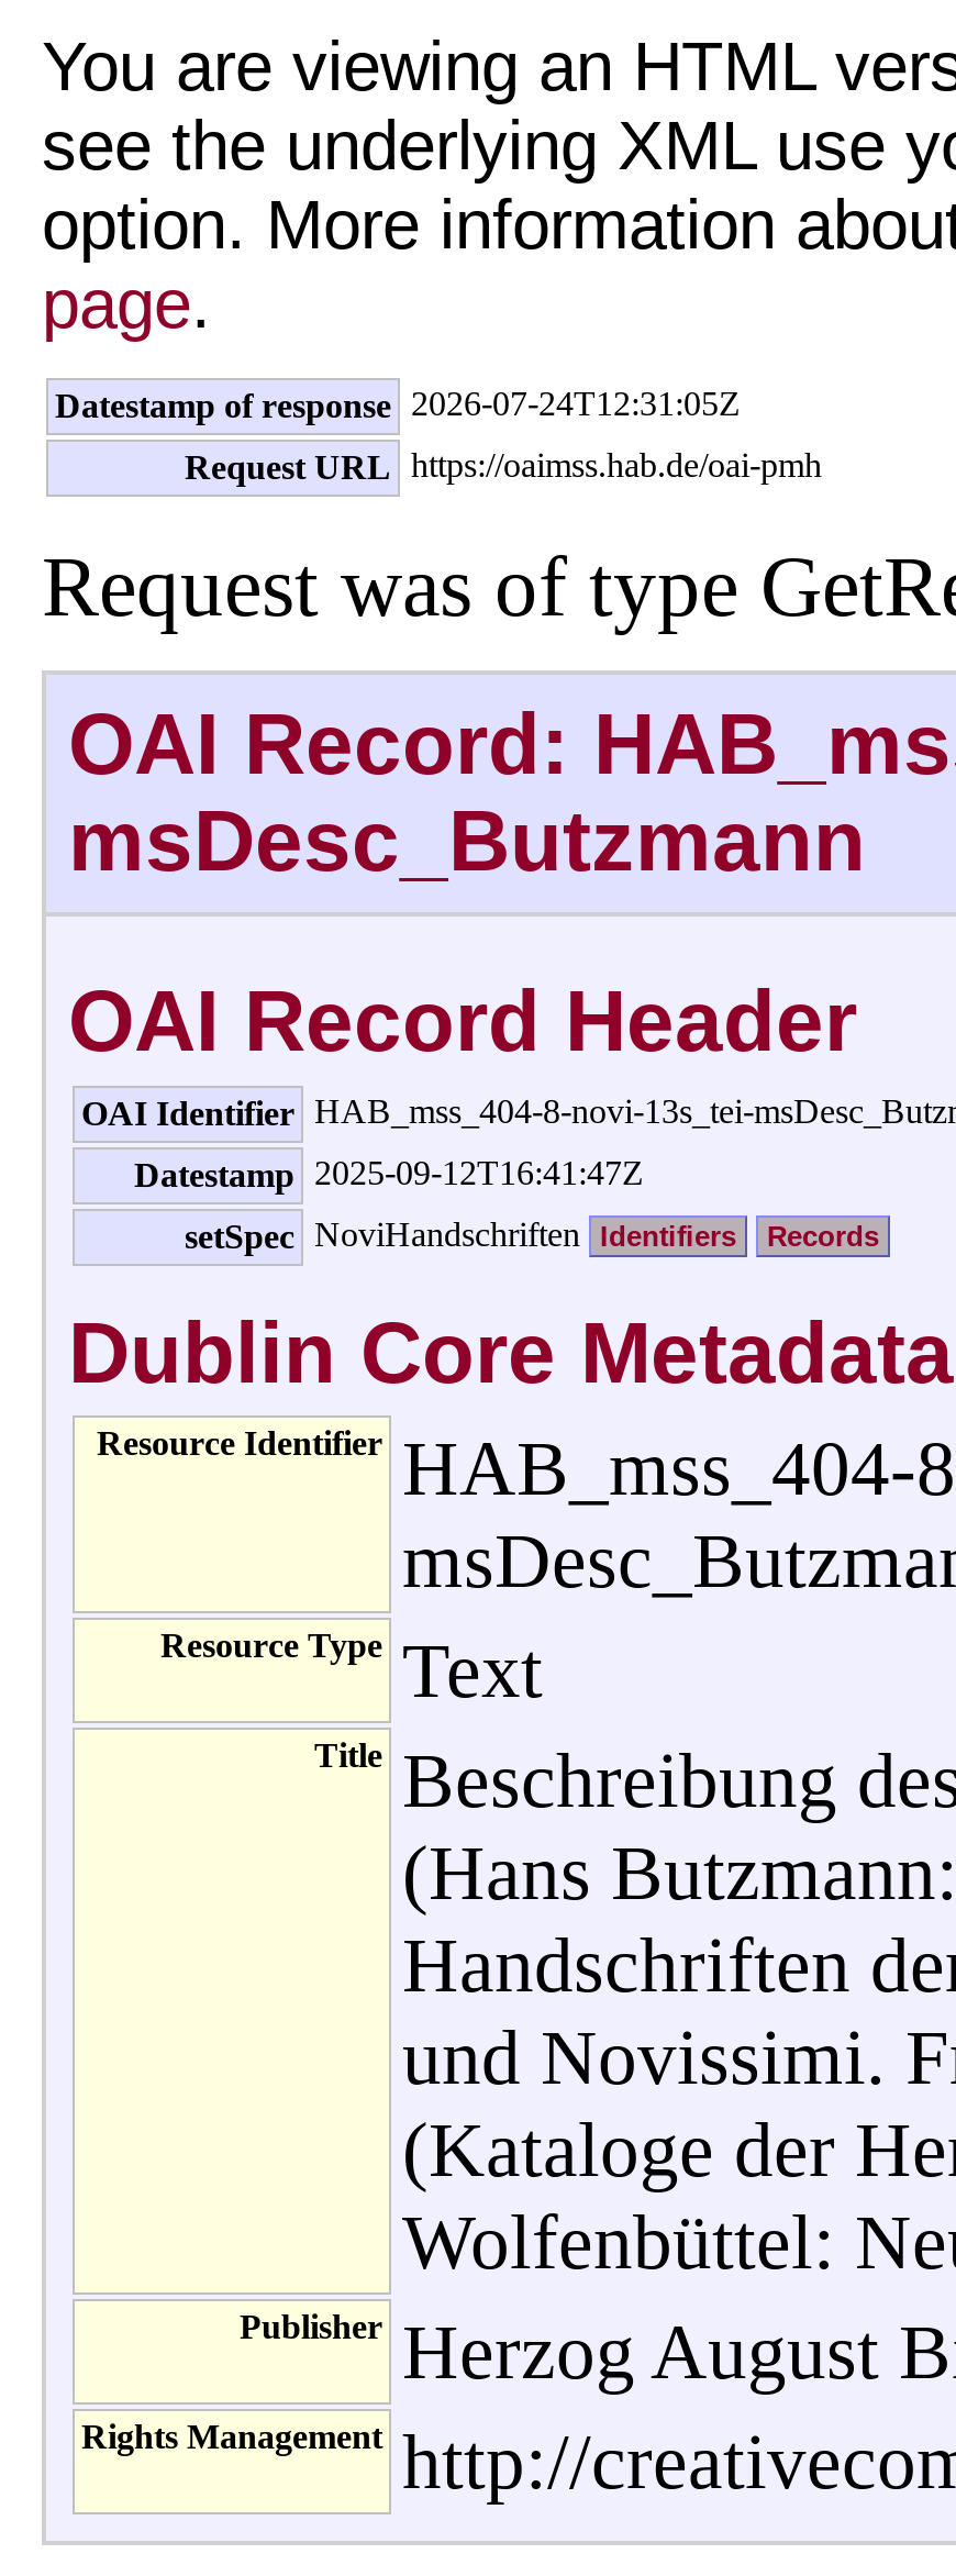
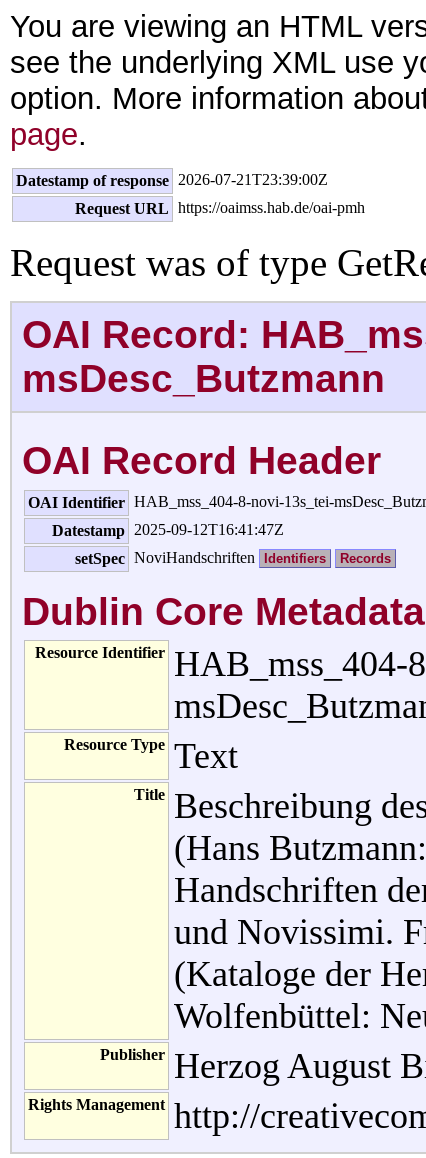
[55,384,741,424] Datestamp of response 2026-07-24T12:31:05Z -> [16,171,328,189] Datestamp of response 2026-07-21T23:39:00Z

